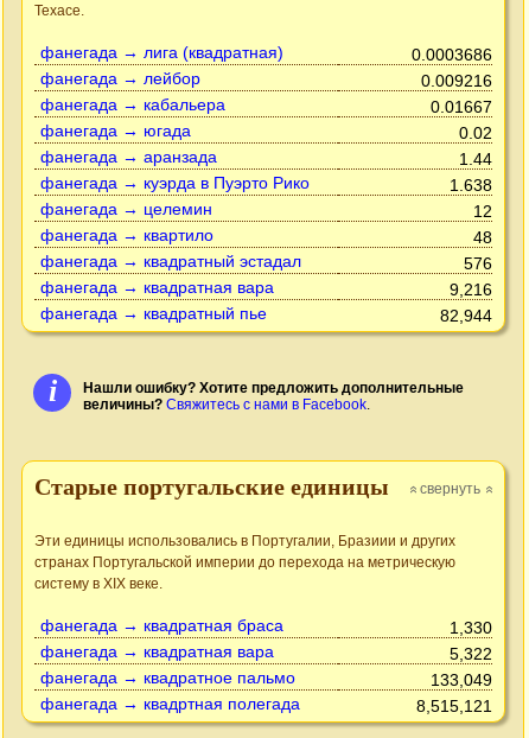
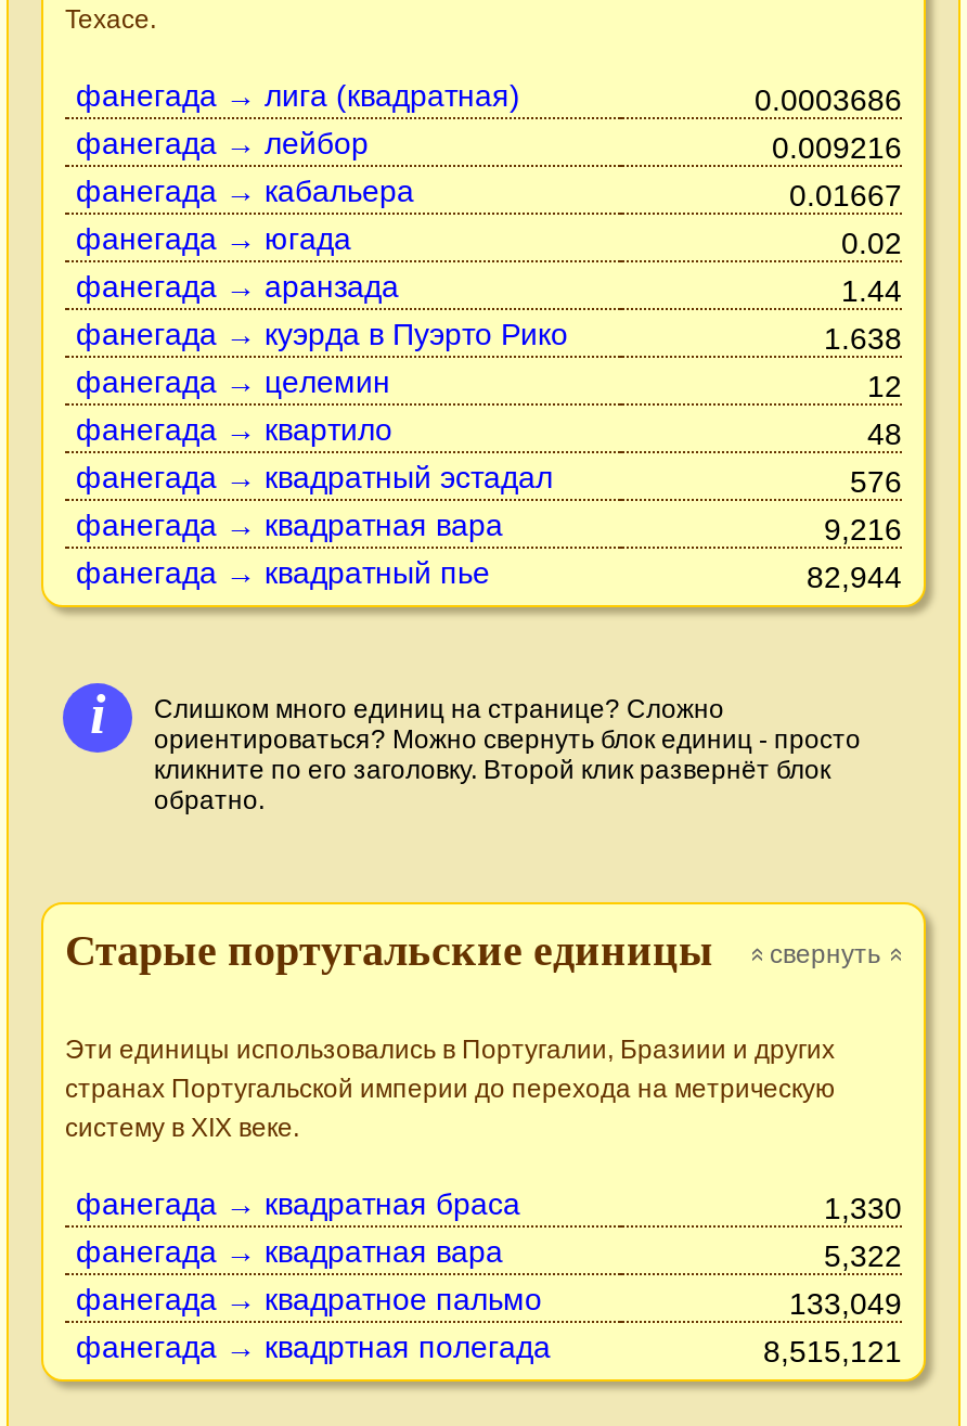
[83,380,464,413] Нашли ошибку? Хотите предложить дополнительные | величины? Свяжитесь с нами в Facebook. -> [154,694,861,815] Слишком много единиц на странице? Сложно | ориентироваться? Можно свернуть блок единиц - просто | кликните по его заголовку. Второй клик развернёт блок | обратно.

